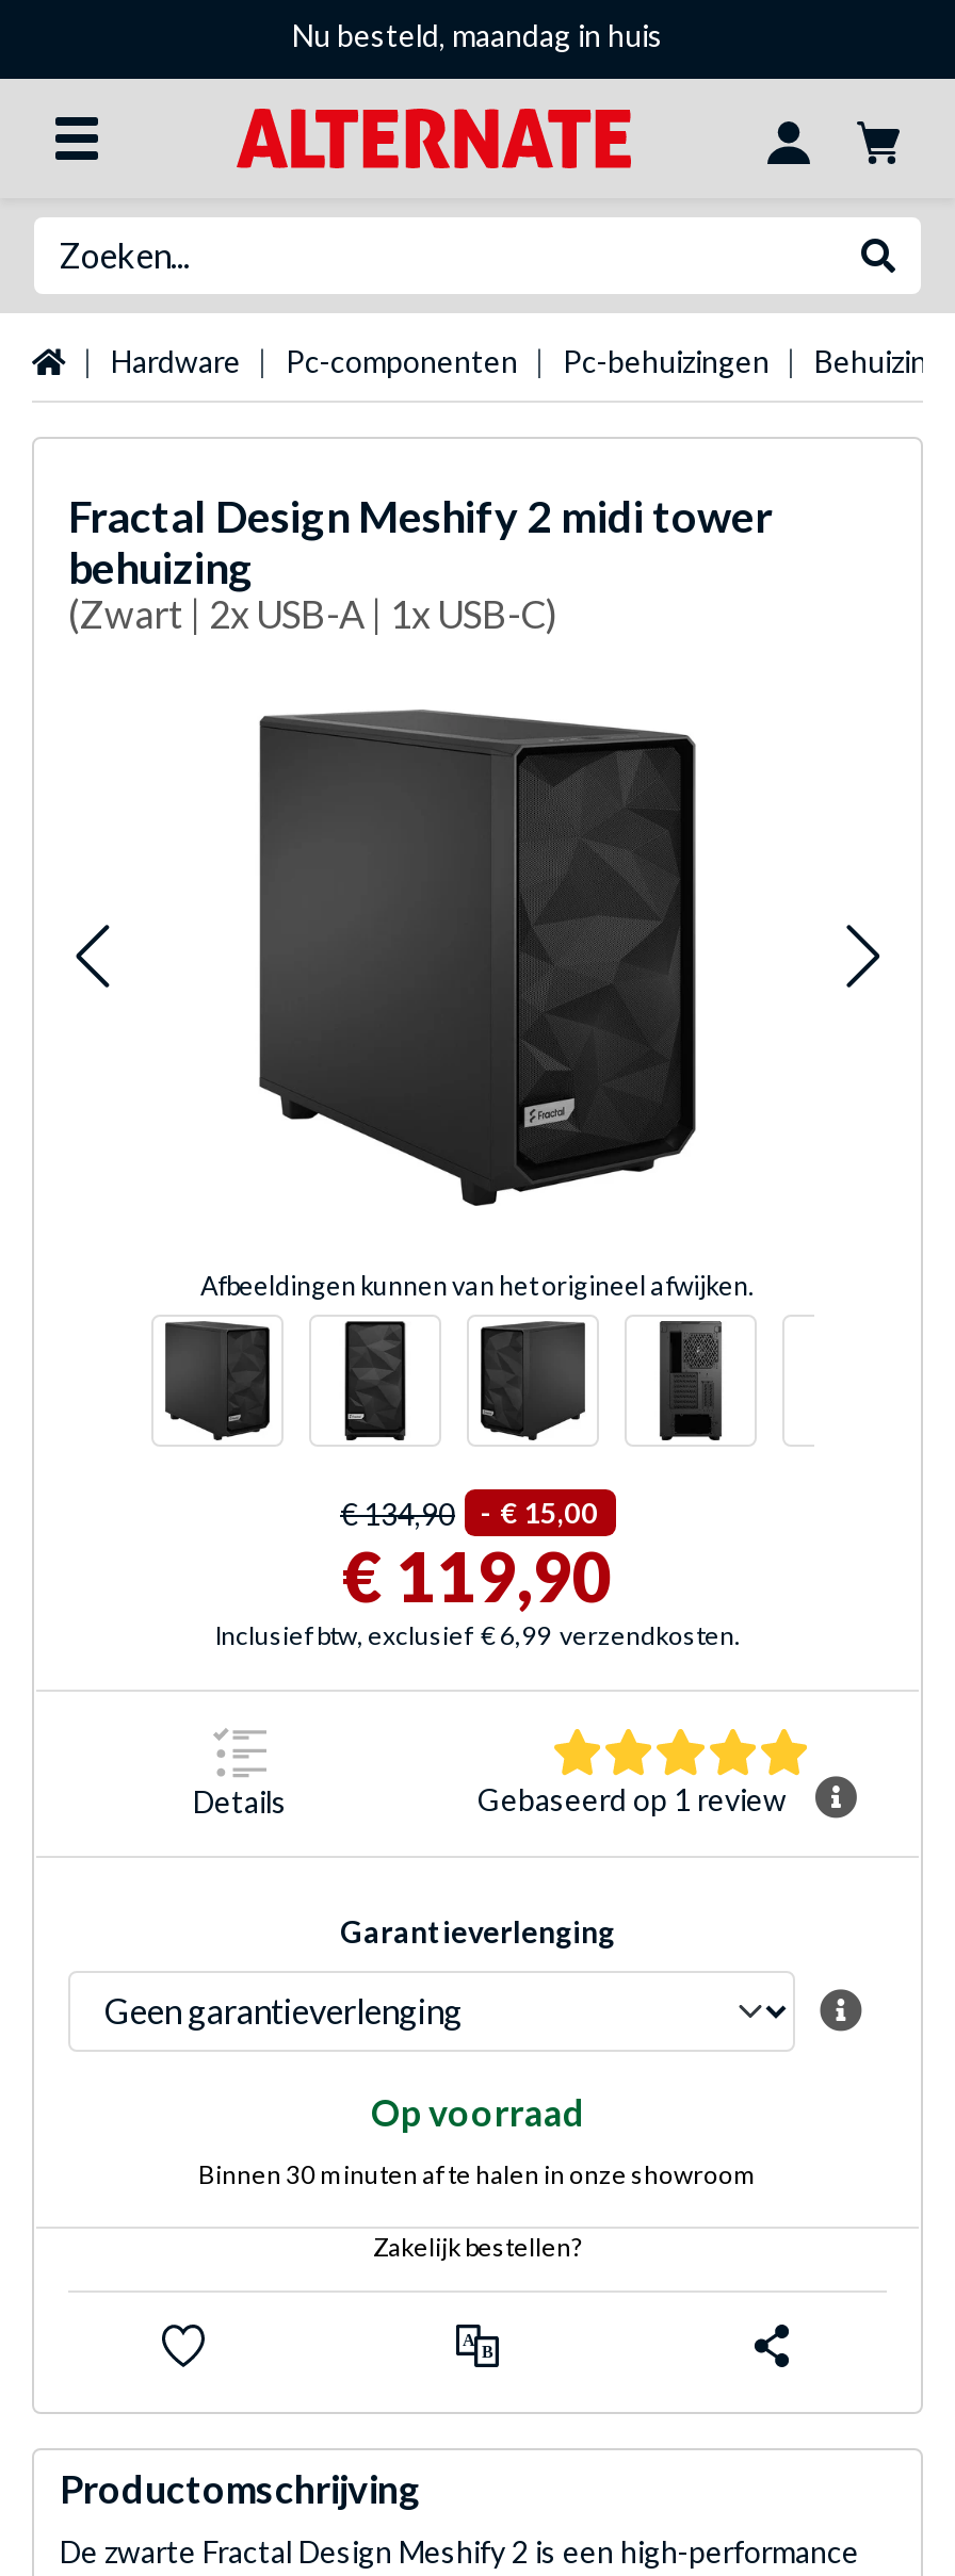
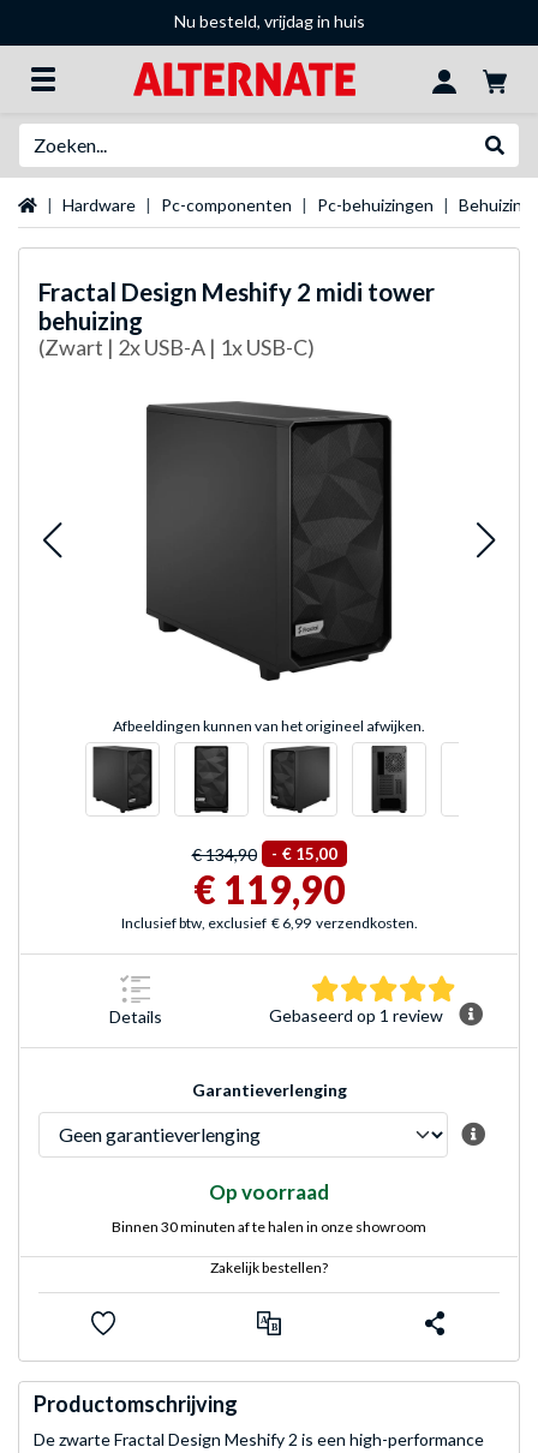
[292,17,663,53] Nu besteld, maandag in huis -> [174,11,364,31] Nu besteld, vrijdag in huis

